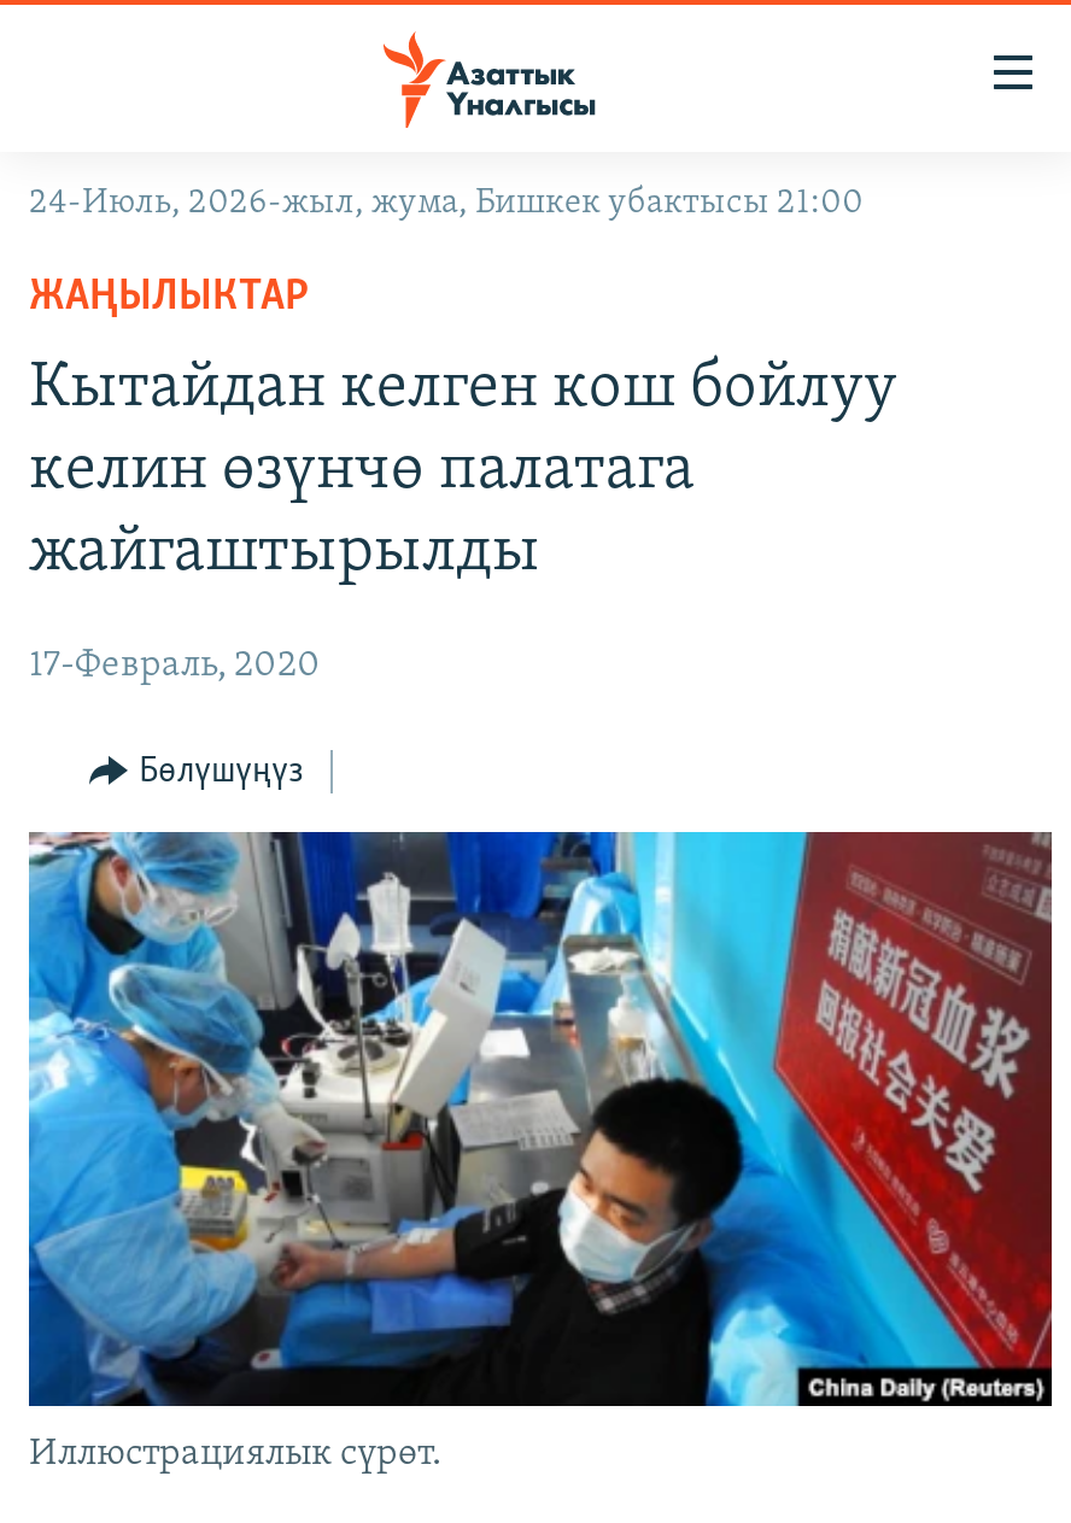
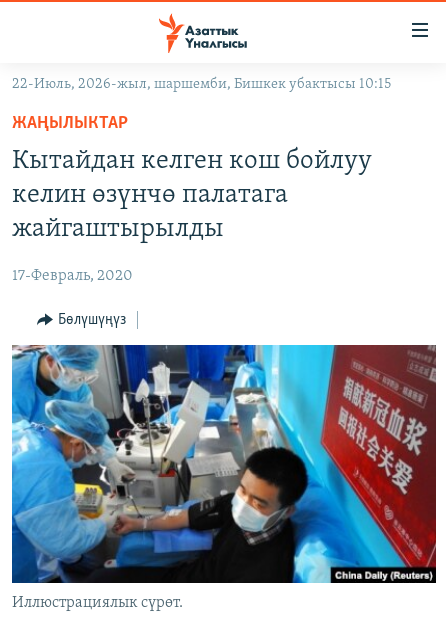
[29,186,864,222] 24-Июль, 2026-жыл, жума, Бишкек убактысы 21:00 -> [12,77,392,92] 22-Июль, 2026-жыл, шаршемби, Бишкек убактысы 10:15

